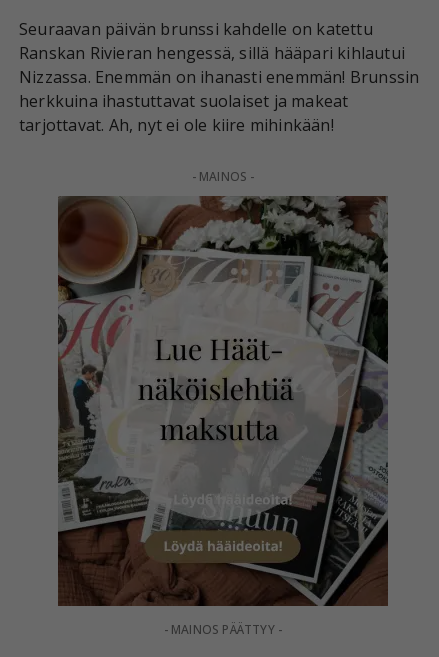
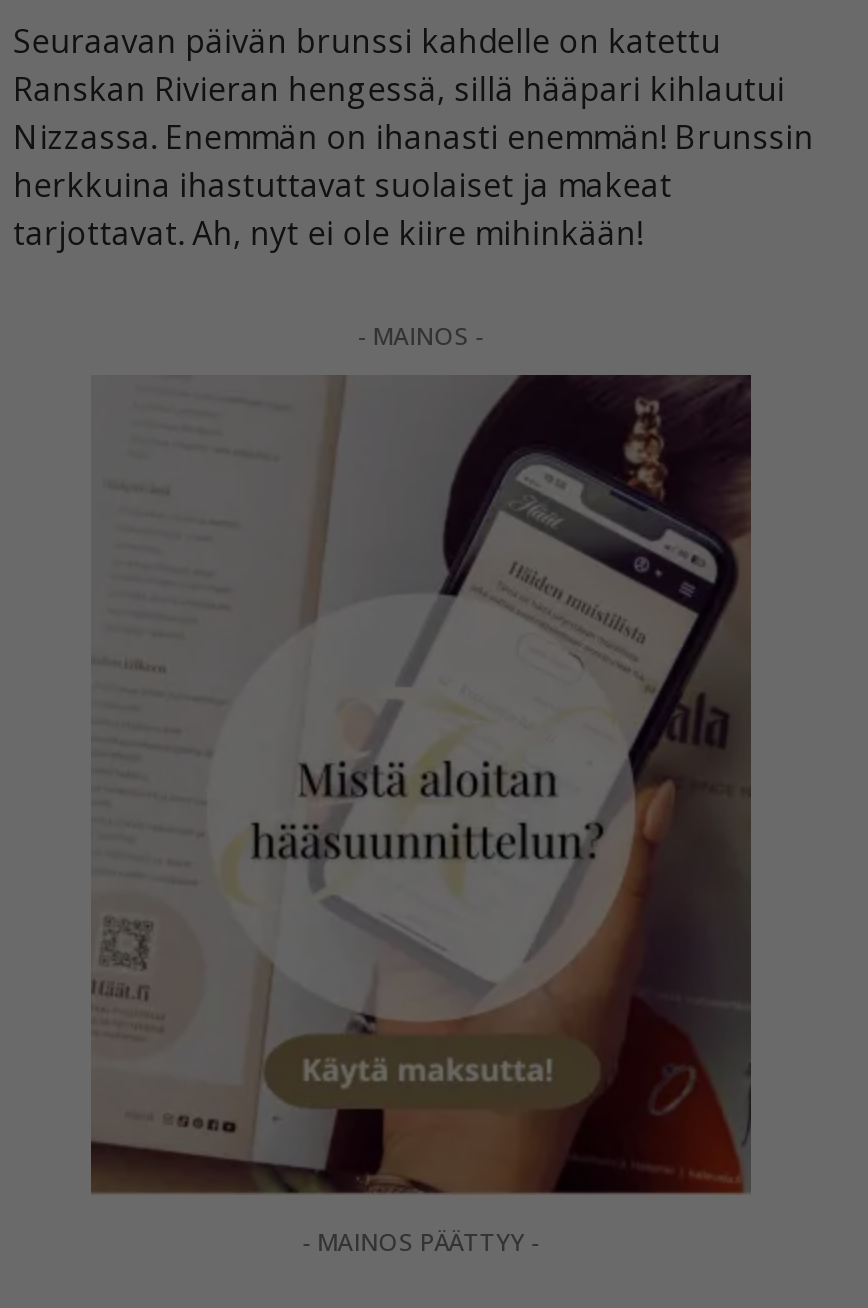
[57,195,389,607] [image] -> [91,373,753,1195] [image]

